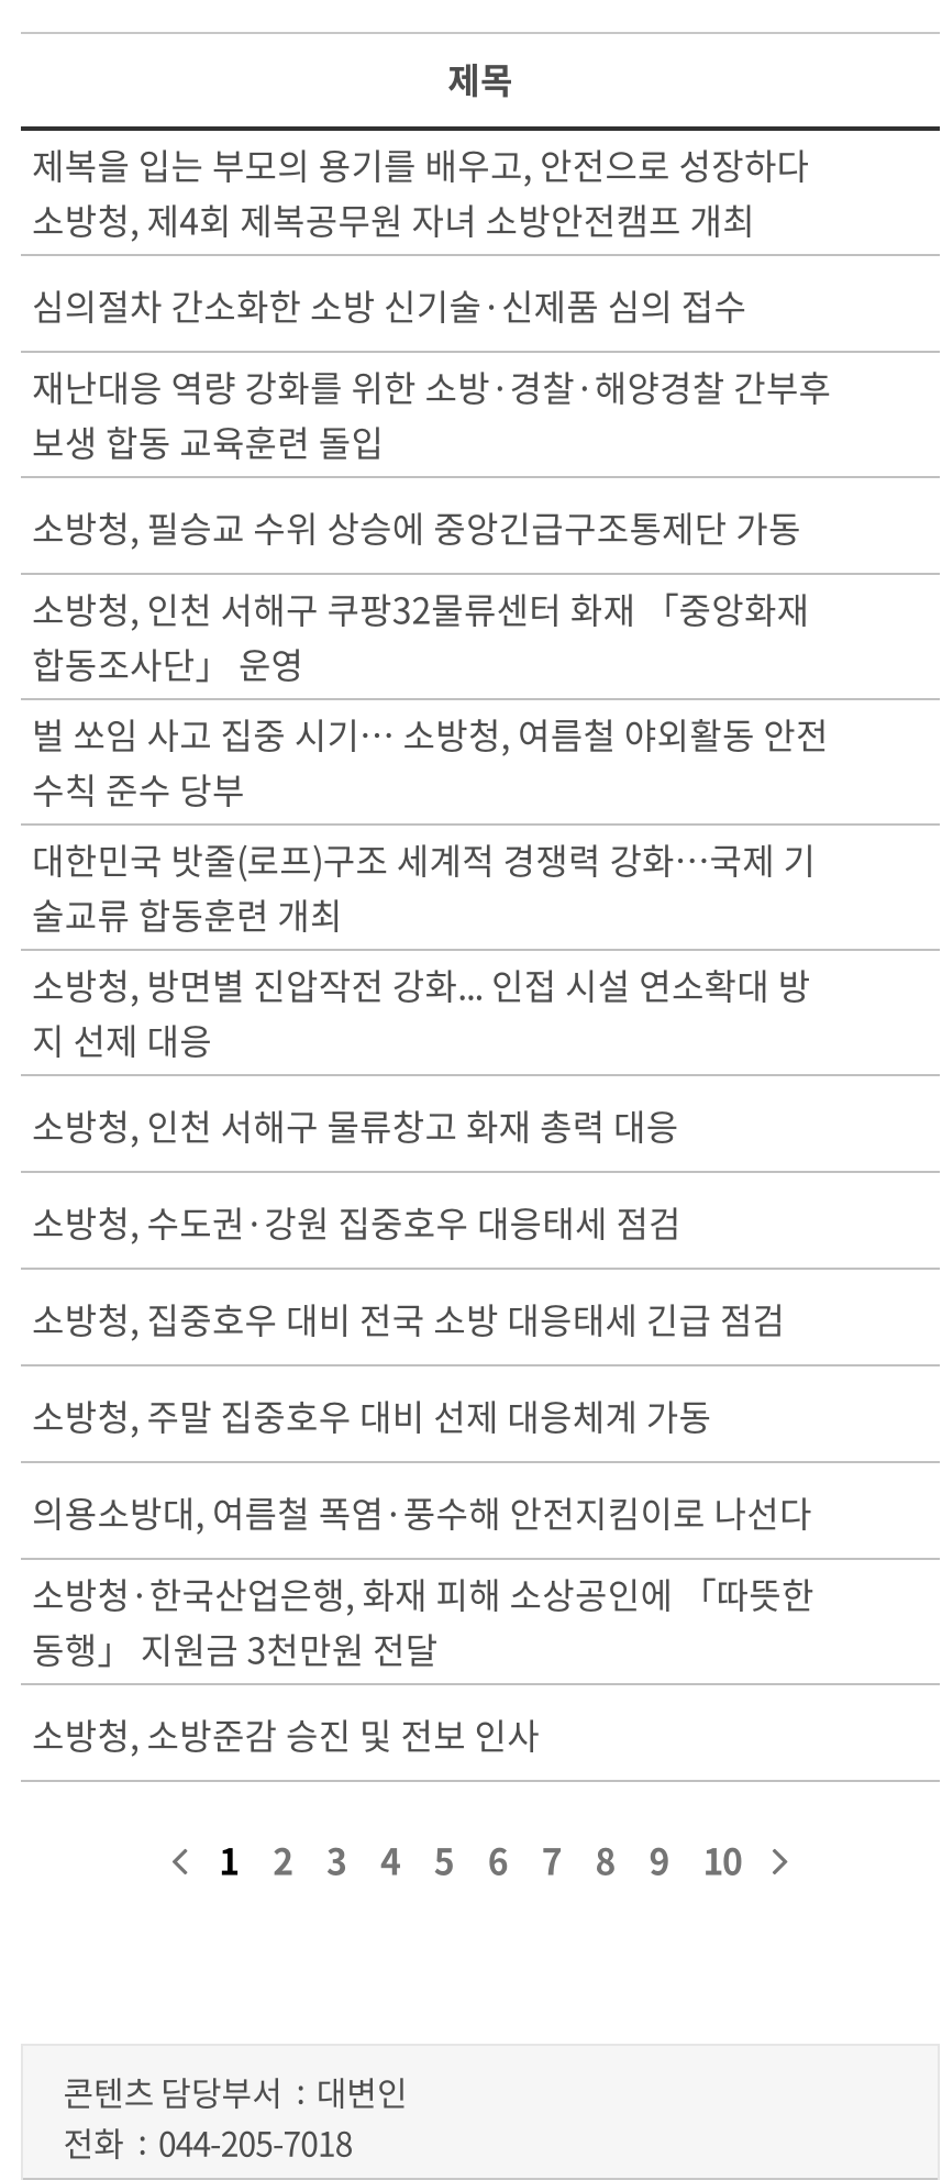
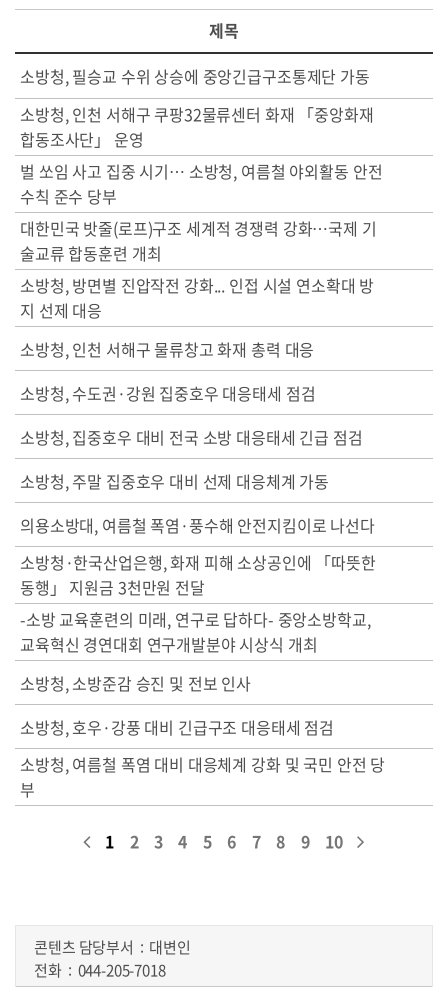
[32,137,831,467] 제복을 입는 부모의 용기를 배우고, 안전으로 성장하다 | 소방청, 제4회 제복공무원 자녀 소방안전캠프 개최 | 심의절차 간소화한 소방 신기술·신제품 심의 접수 | 재난대응 역량 강화를 위한 소방·경찰·해양경찰 간부후 | 보생 합동 교육훈련 돌입 -> none
moved [32,501,829,1674] -> [20,64,382,599]: 소방청, 필승교 수위 상승에 중앙긴급구조통제단 가동 | 소방청, 인천 서해구 쿠팡32물류센터 화재 「중앙화재 | 합동조사단」 운영 | ... | 소방청·한국산업은행, 화재 피해 소상공인에 「따뜻한 | 동행」 지원금 3천만원 전달
none -> [20,607,370,656] -소방 교육훈련의 미래, 연구로 답하다- 중앙소방학교, | 교육혁신 경연대회 연구개발분야 시상식 개최
moved [32,1708,540,1760] -> [20,671,251,695]: 소방청, 소방준감 승진 및 전보 인사
none -> [20,715,385,801] 소방청, 호우·강풍 대비 긴급구조 대응태세 점검 | 소방청, 여름철 폭염 대비 대응체계 강화 및 국민 안전 당 | 부

